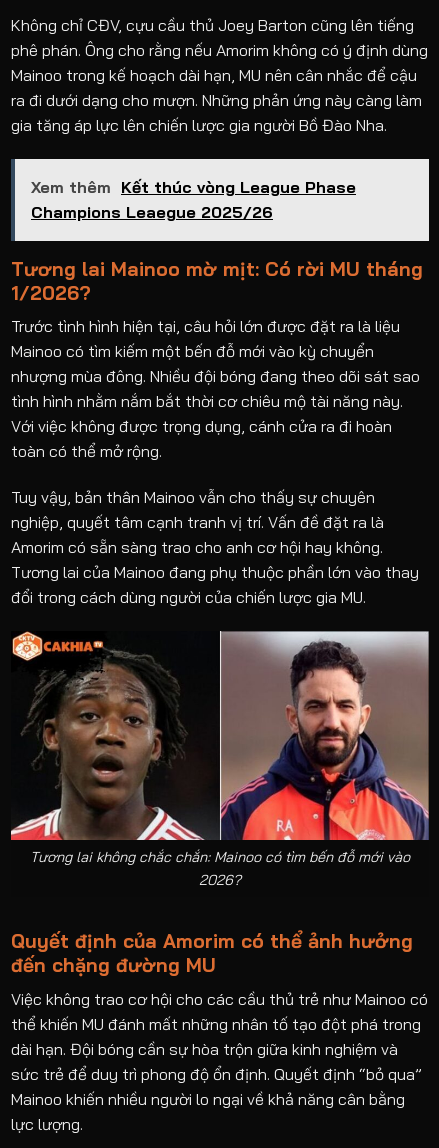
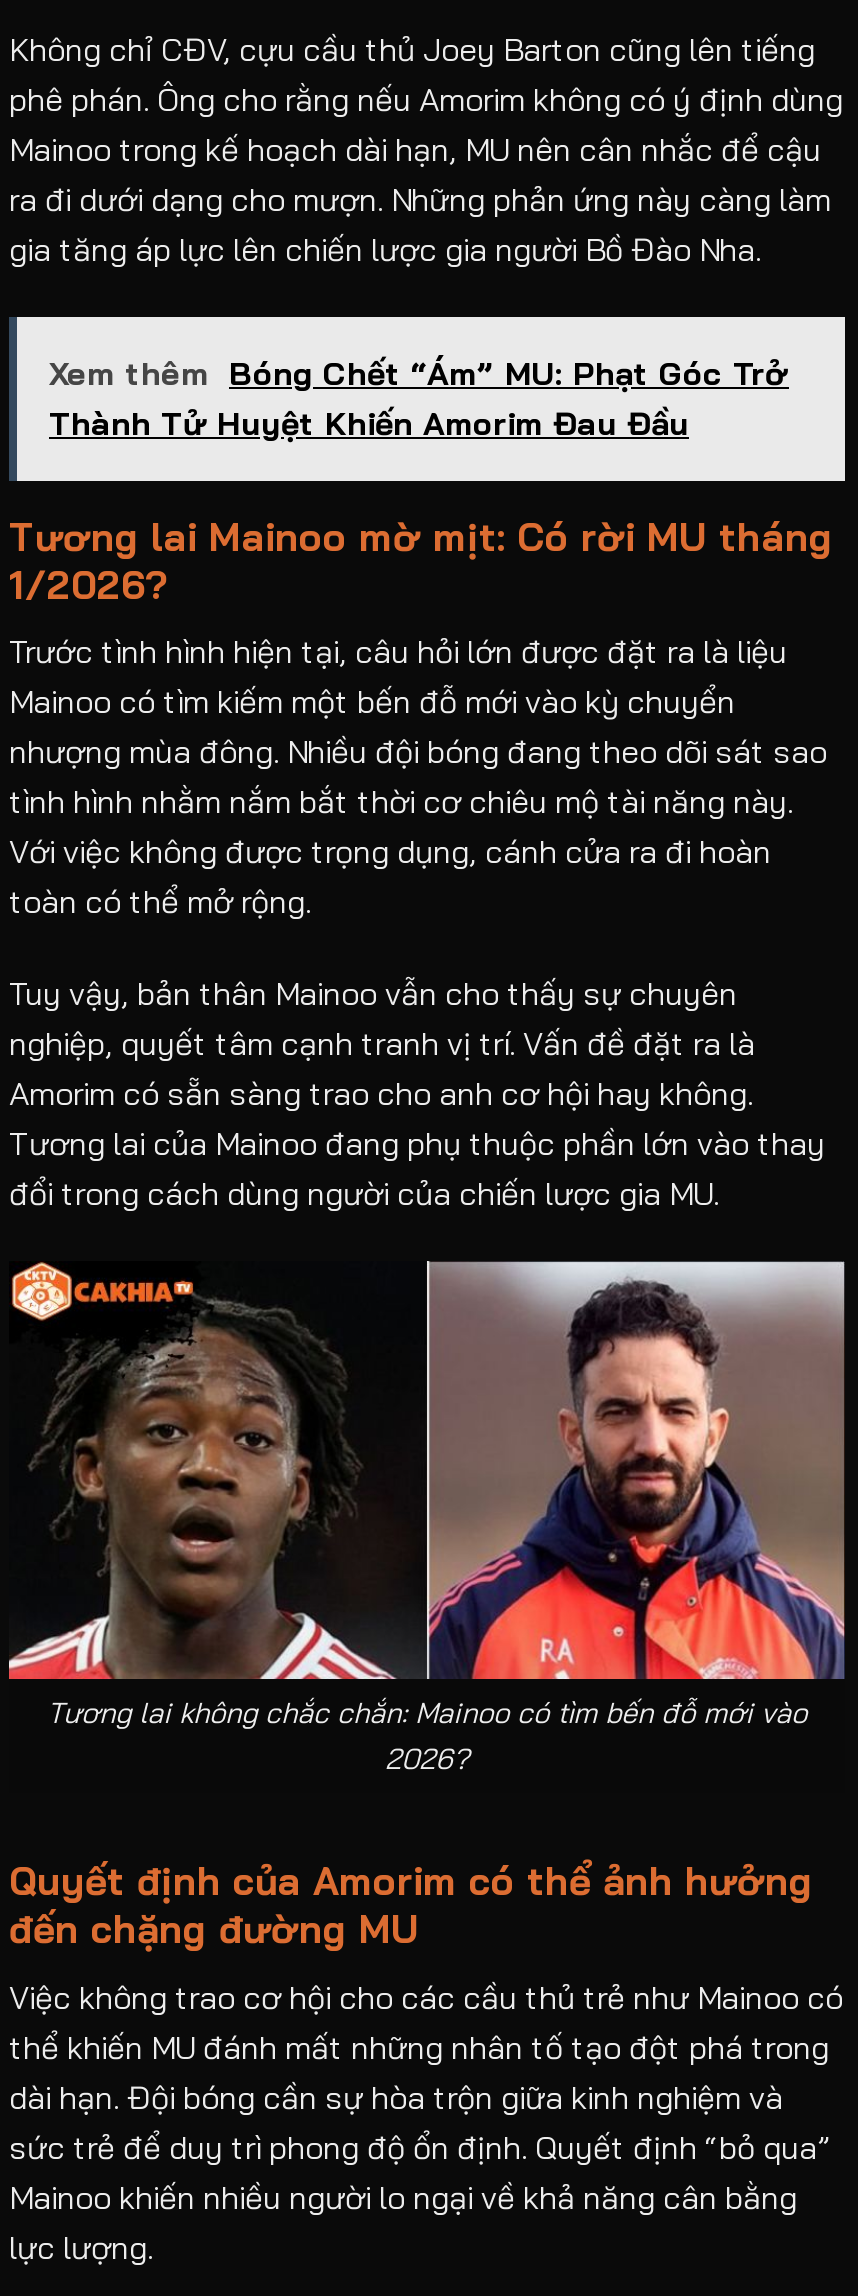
[31,177,356,222] Xem thêm Kết thúc vòng League Phase | Champions Leaegue 2025/26 -> [49,352,789,442] Xem thêm Bóng Chết “Ám” MU: Phạt Góc Trở | Thành Tử Huyệt Khiến Amorim Đau Đầu

